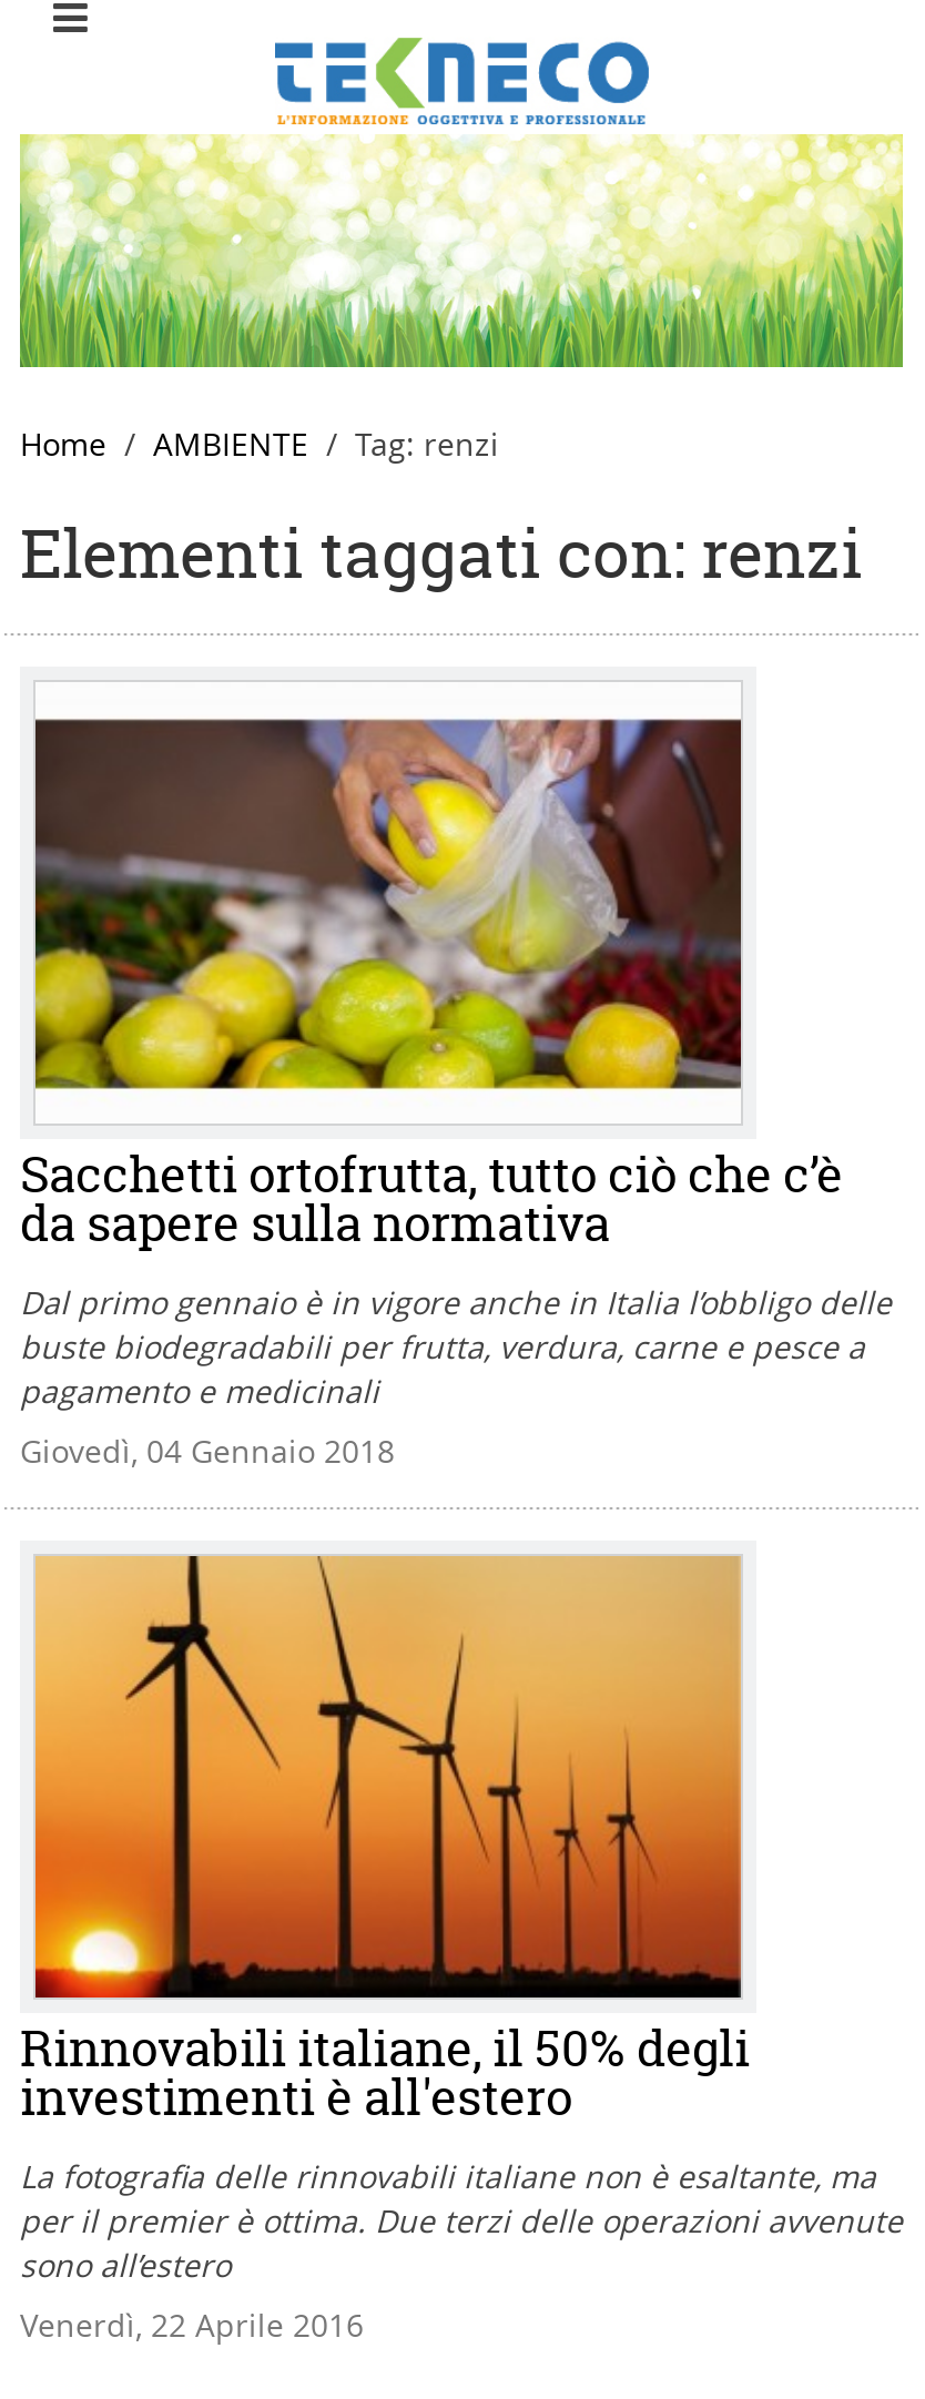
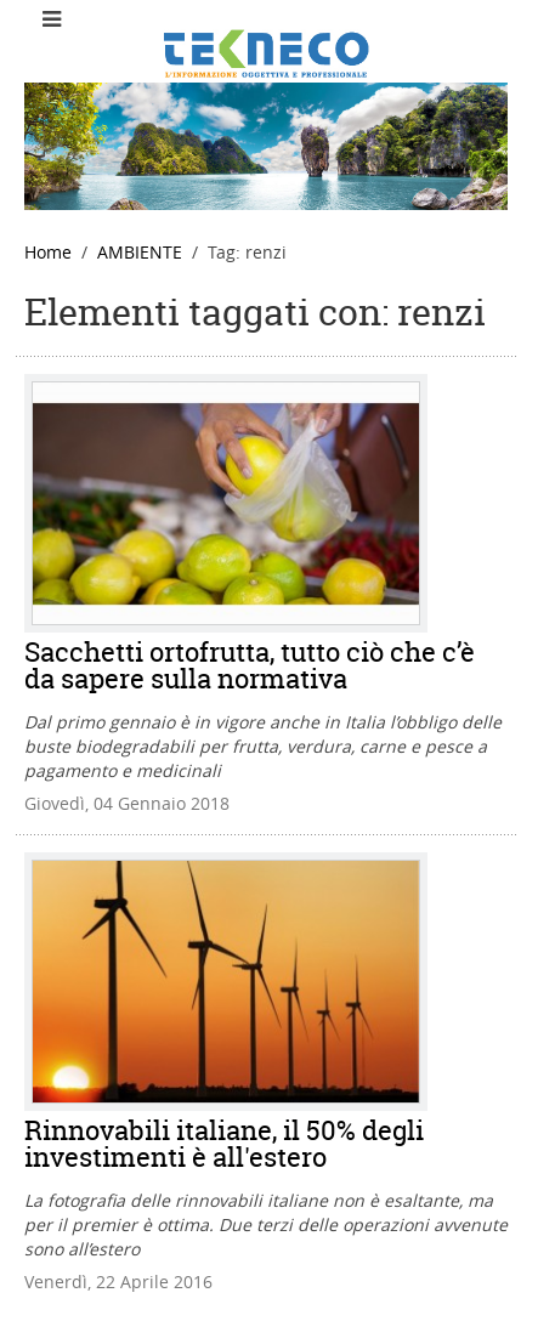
[18,132,905,369] [image] -> [23,81,509,211] [image]

